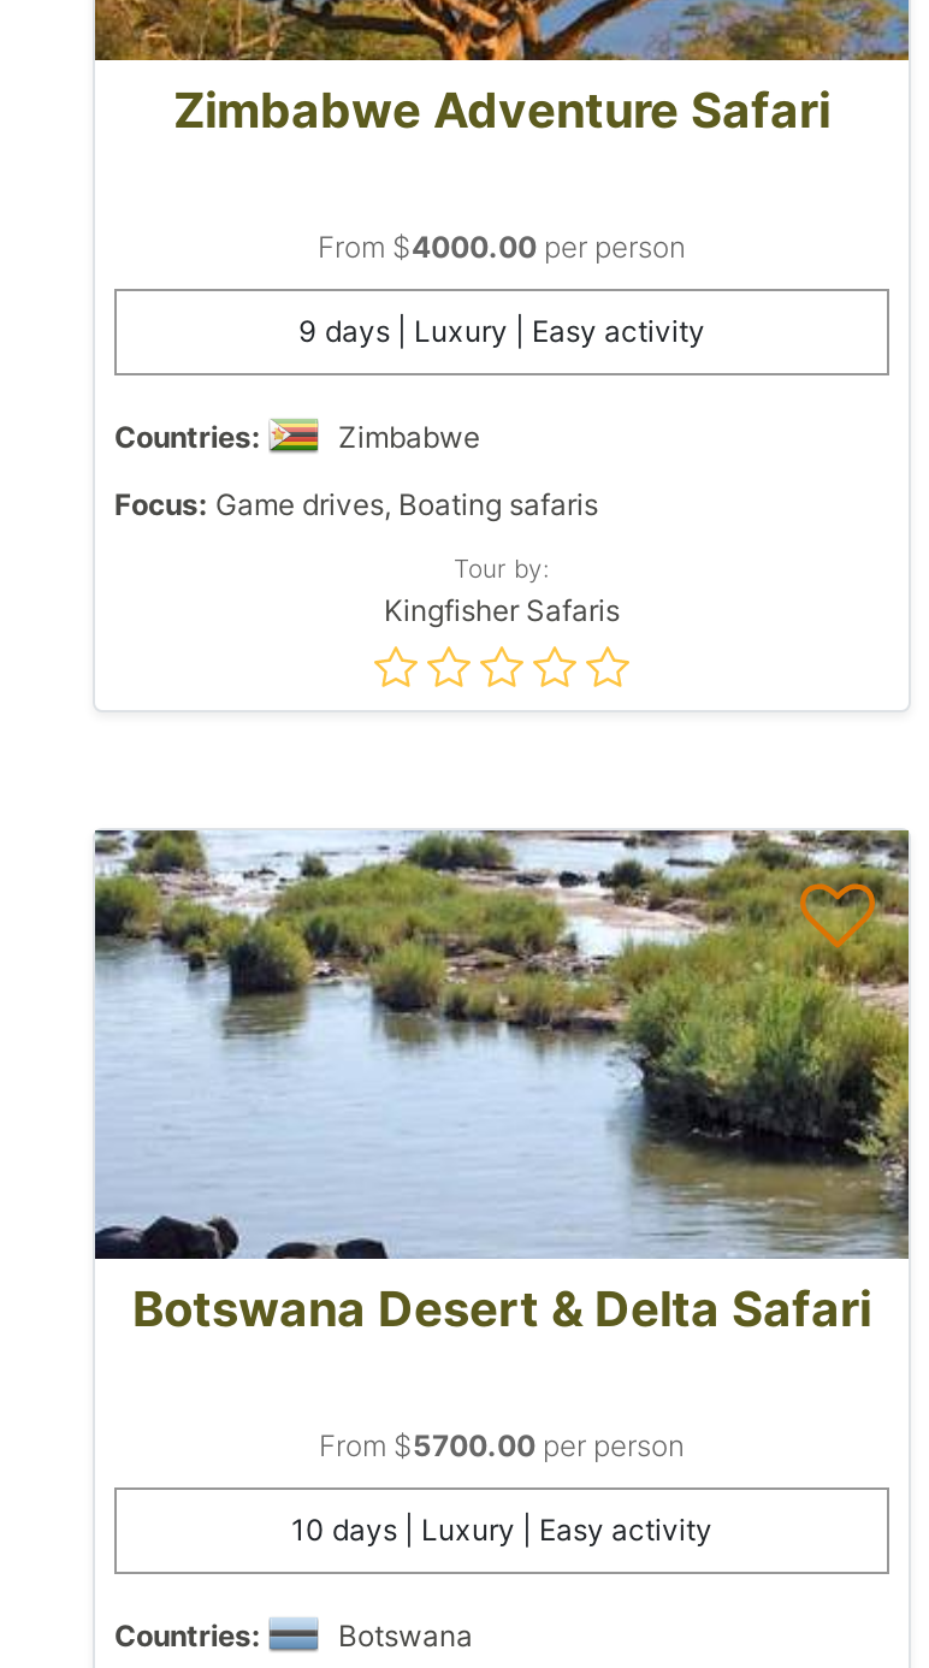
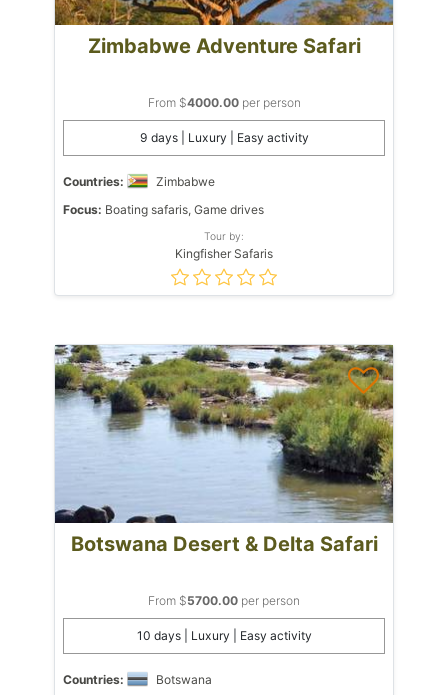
[114,486,598,522] Focus: Game drives, Boating safaris -> [63,202,264,217] Focus: Boating safaris, Game drives

